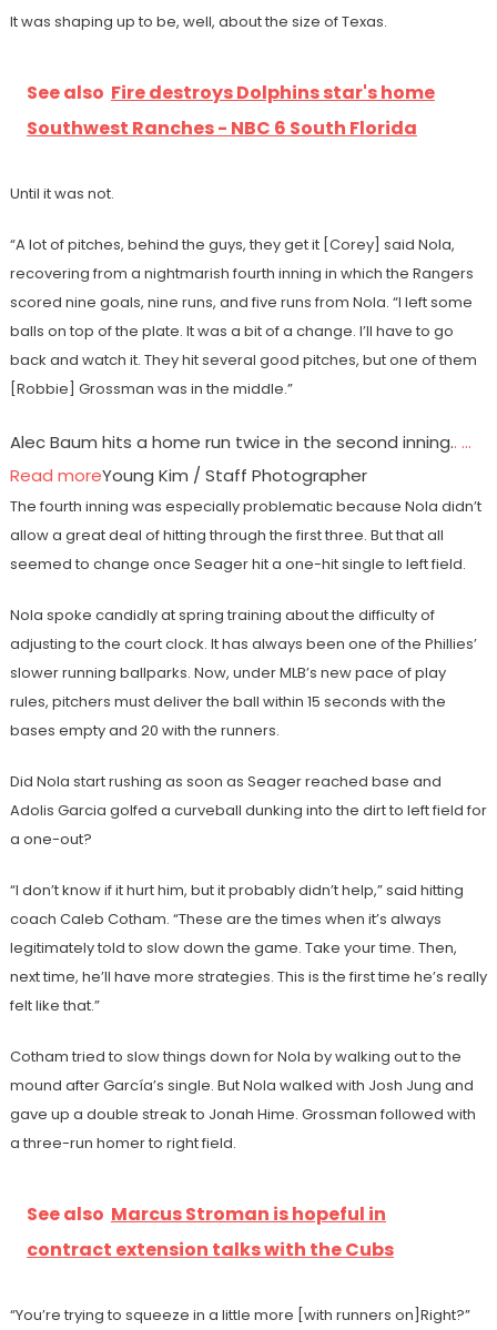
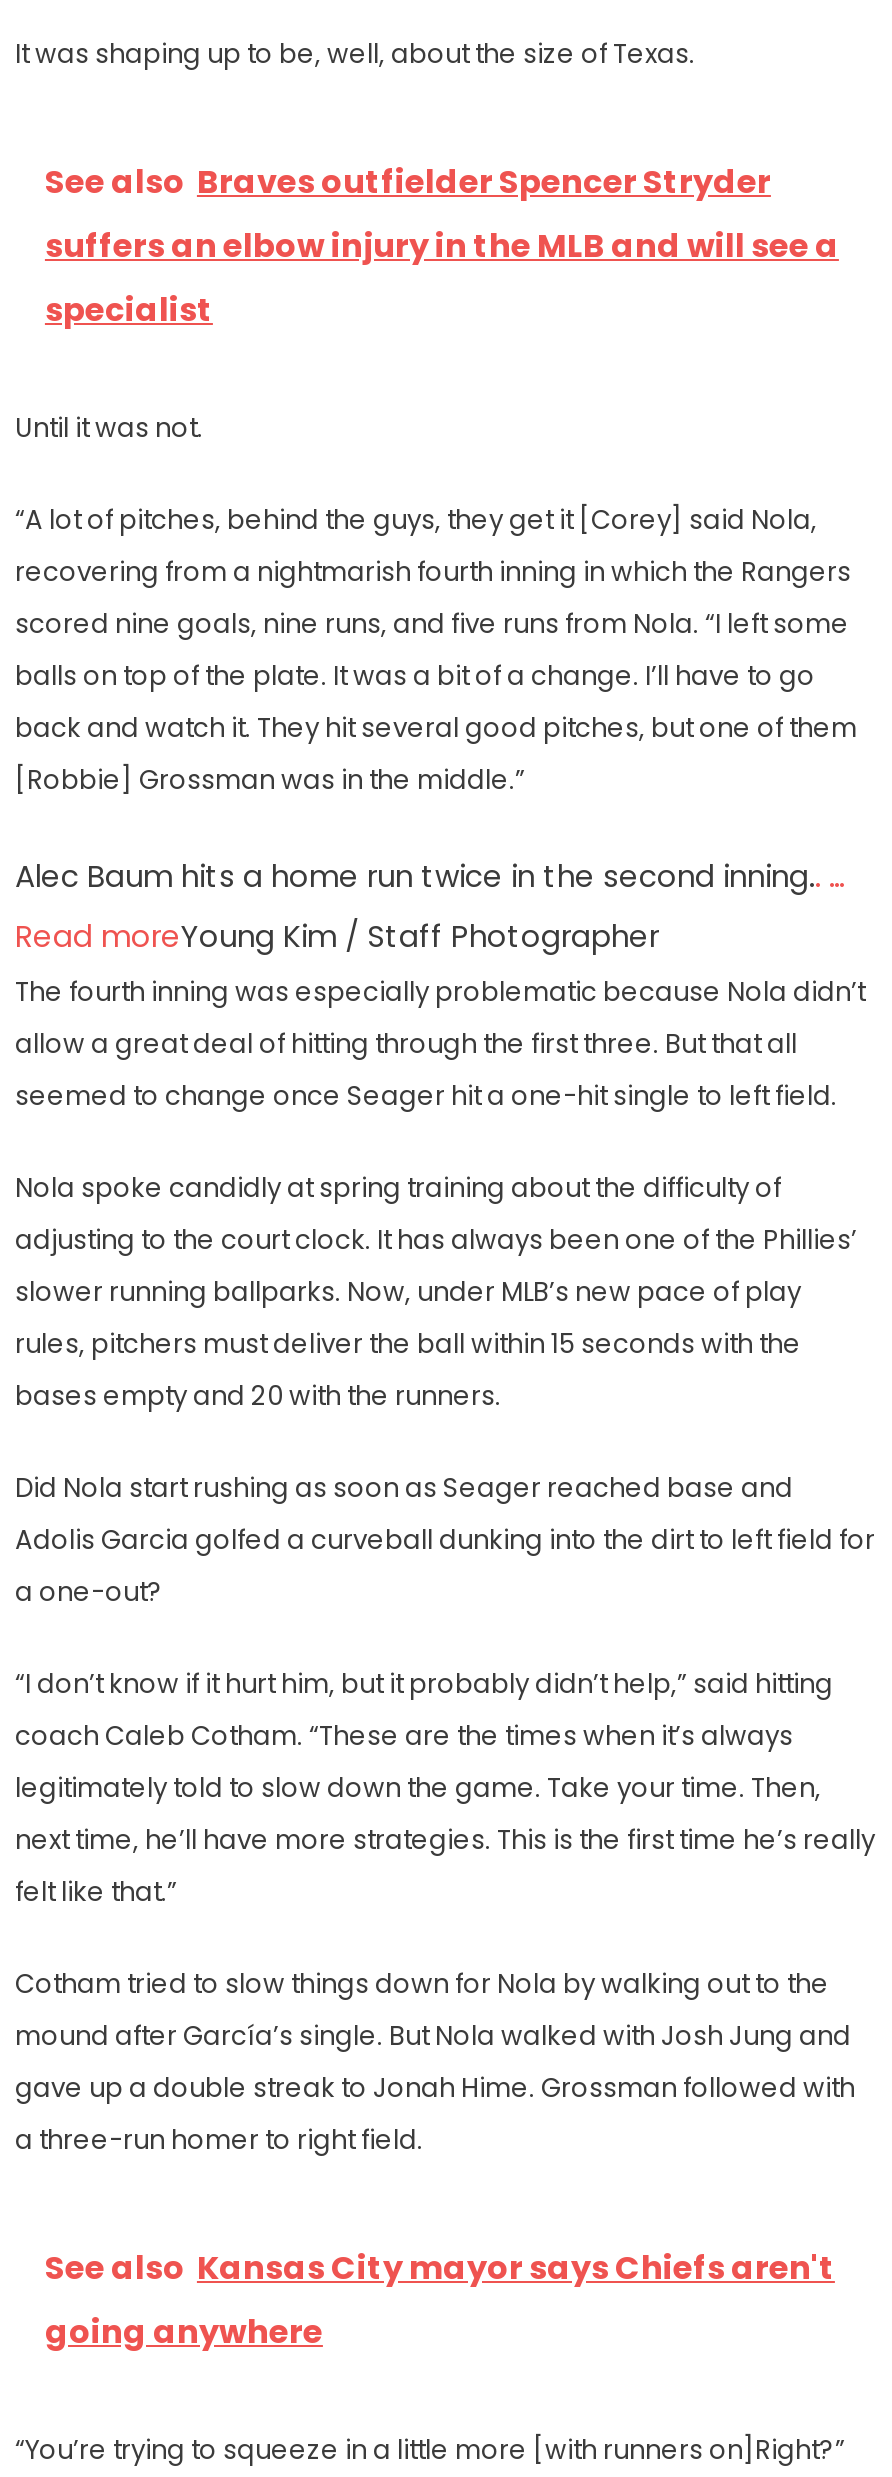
[27,80,435,141] See also Fire destroys Dolphins star's home | Southwest Ranches - NBC 6 South Florida -> [45,159,839,333] See also Braves outfielder Spencer Stryder | suffers an elbow injury in the MLB and will see a | specialist
[27,1201,394,1262] See also Marcus Stroman is hopeful in | contract extension talks with the Cubs -> [45,2245,835,2355] See also Kansas City mayor says Chiefs aren't | going anywhere

